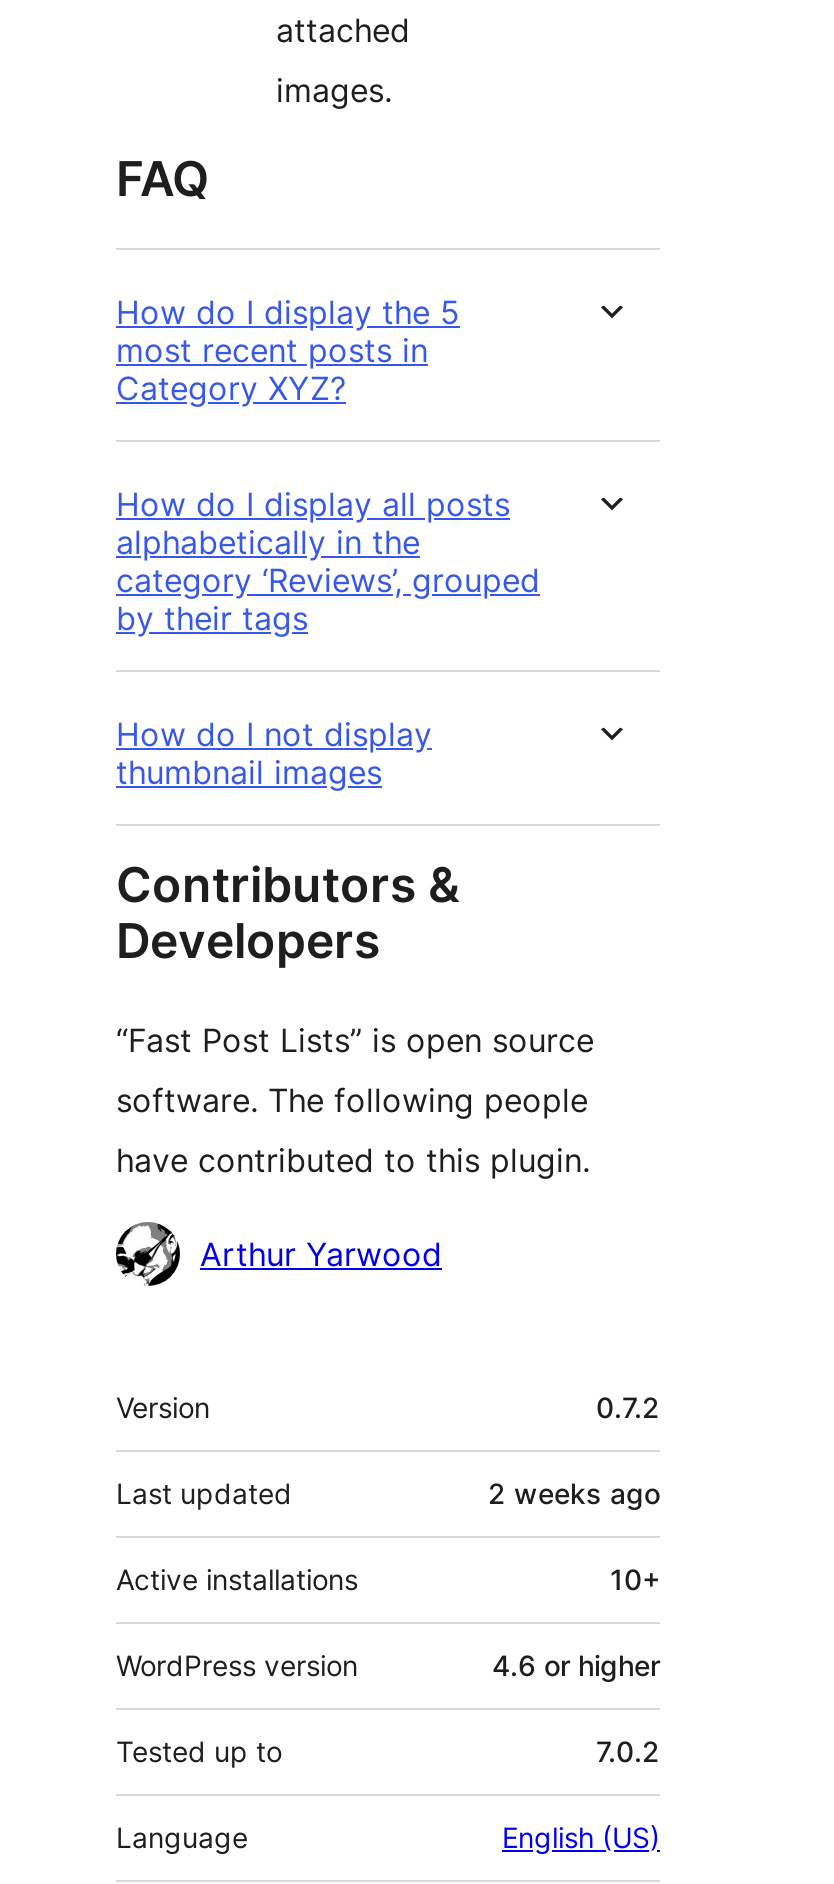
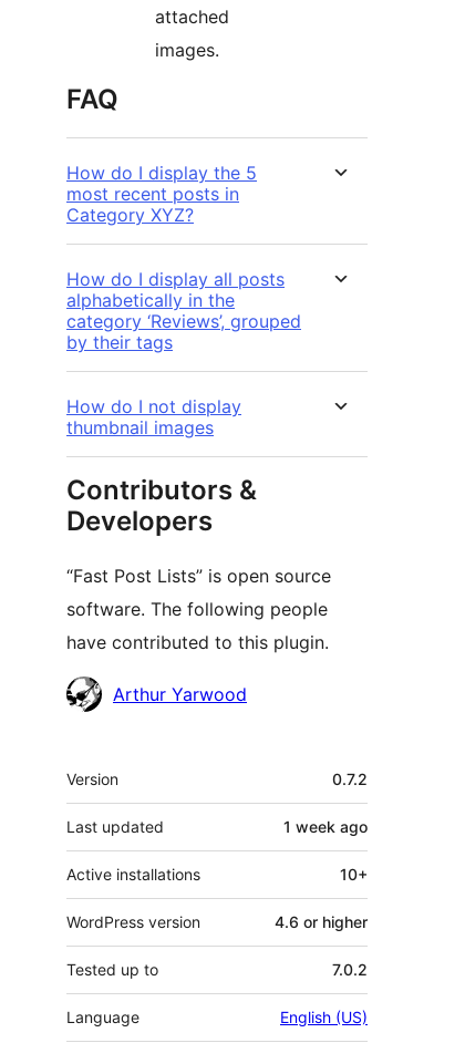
[488,1477,660,1511] 2 weeks ago -> [283,817,368,836] 1 week ago

